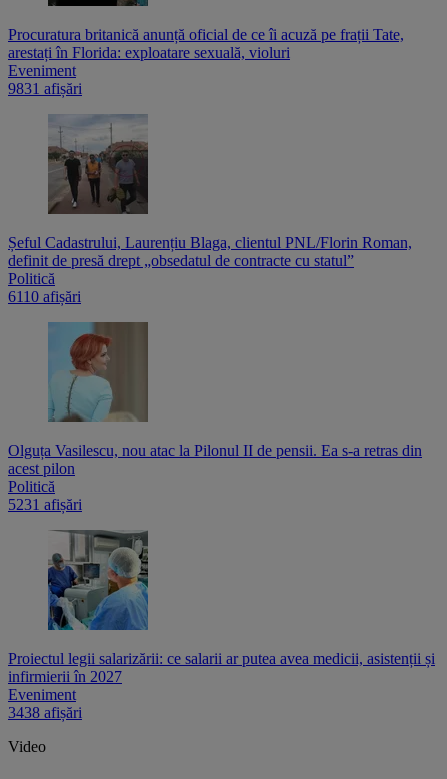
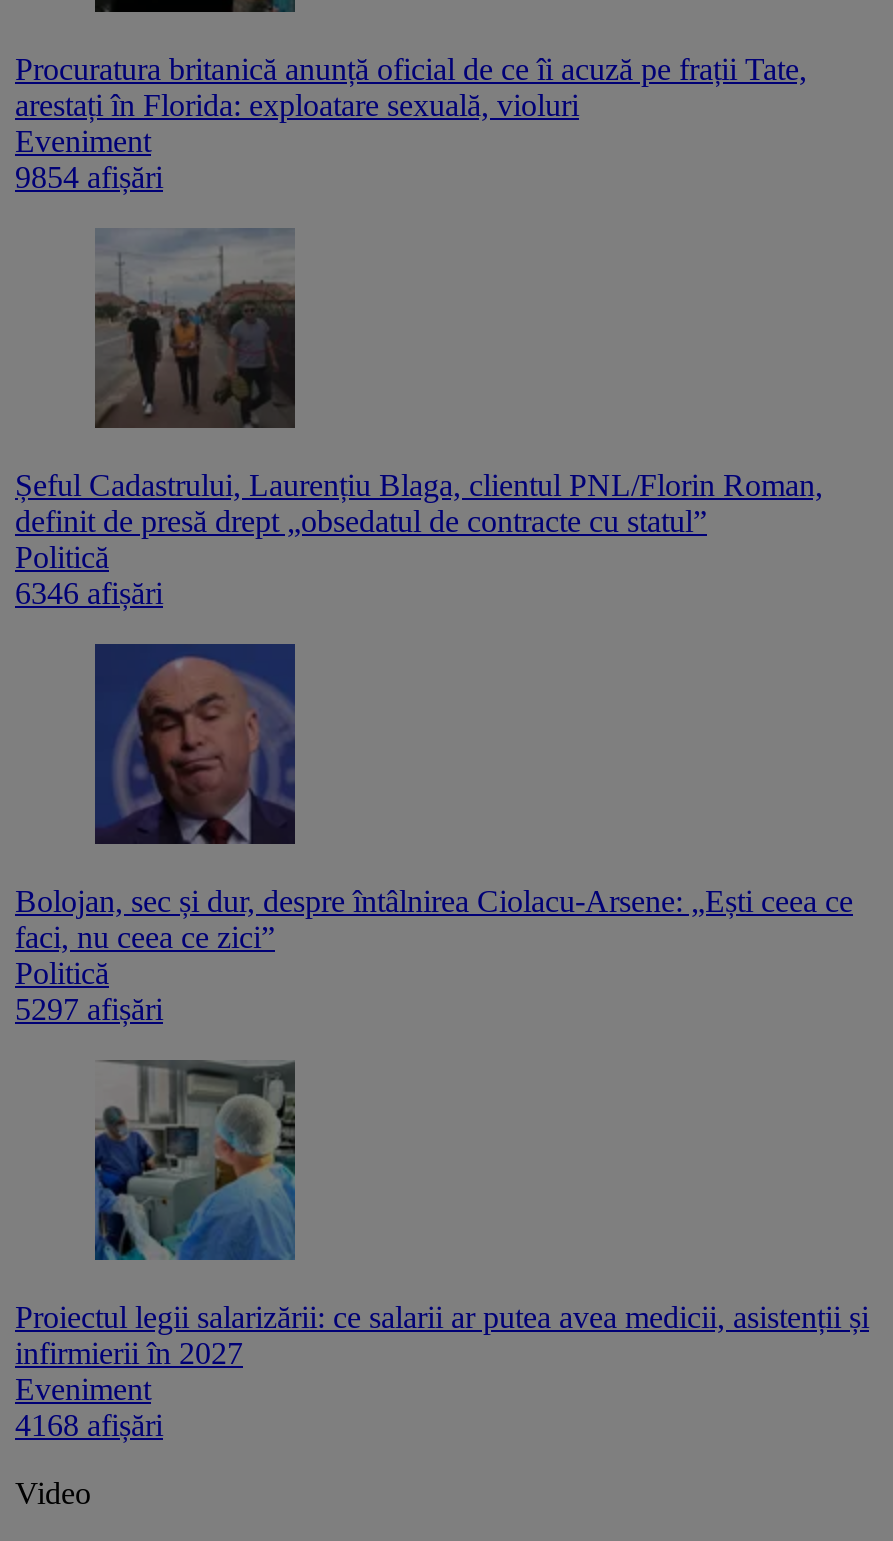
[8,80,82,97] 9831 afișări -> [15,161,163,195] 9854 afișări
[8,288,81,305] 6110 afișări -> [15,577,163,611] 6346 afișări
[8,321,422,477] [image] | Olguța Vasilescu, nou atac la Pilonul II de pensii. Ea s-a retras din | acest pilon -> [15,642,853,955] [image] | Bolojan, sec și dur, despre întâlnirea Ciolacu-Arsene: „Ești ceea ce | faci, nu ceea ce zici”
[8,496,82,513] 5231 afișări -> [15,993,163,1027] 5297 afișări
[8,704,82,721] 3438 afișări -> [15,1409,163,1443] 4168 afișări

